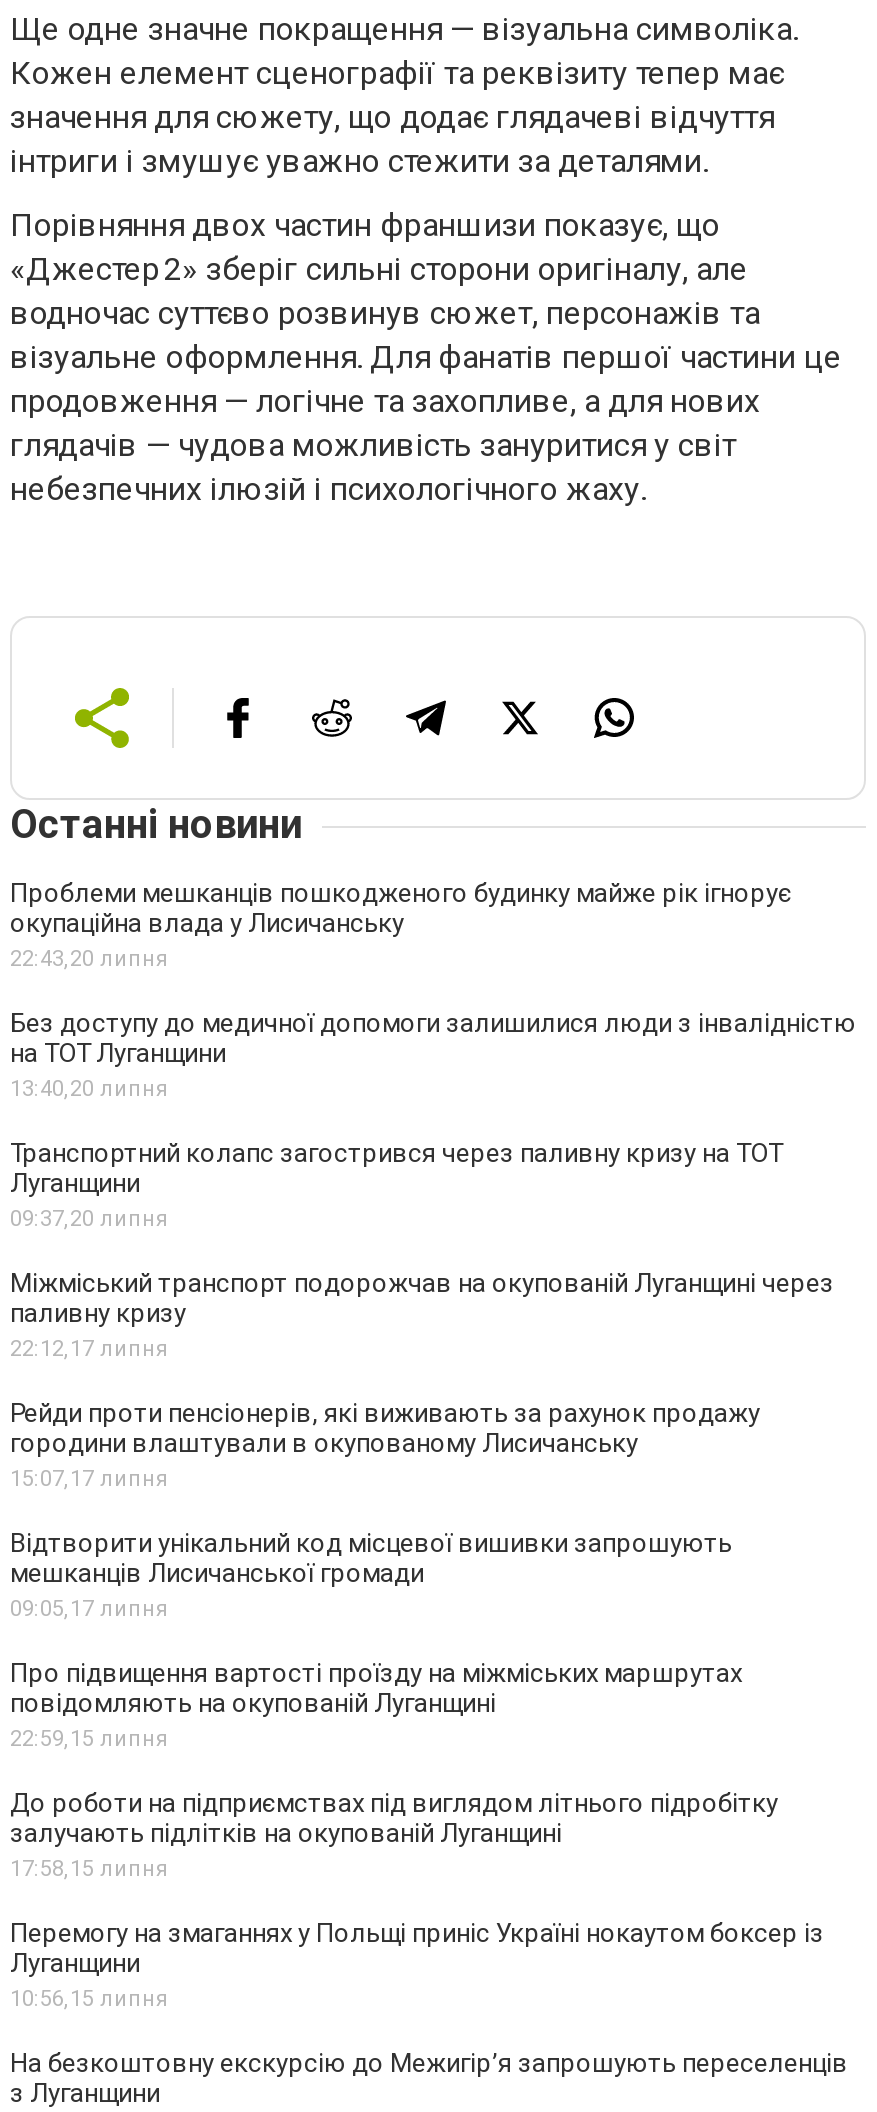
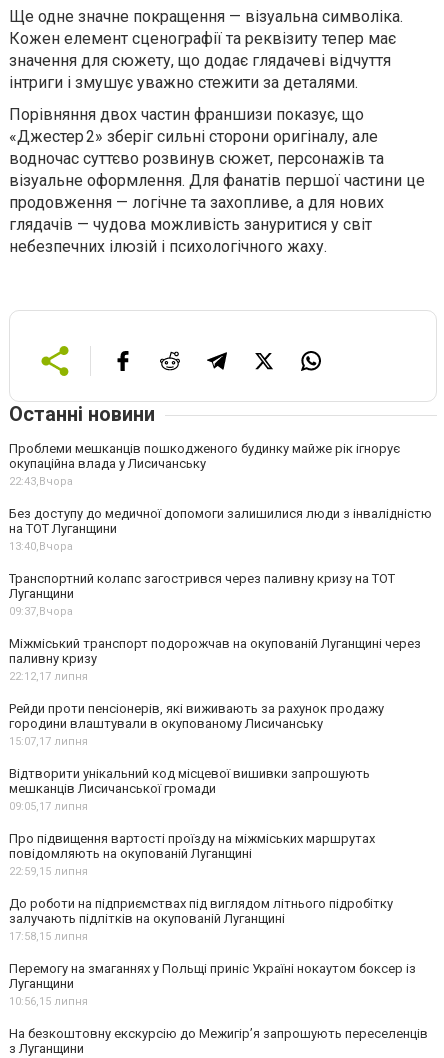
[10,946,168,972] 22:43,20 липня -> [9,475,73,488] 22:43,Вчора
[10,1076,168,1102] 13:40,20 липня -> [9,540,73,553] 13:40,Вчора
[10,1206,168,1232] 09:37,20 липня -> [9,605,73,618] 09:37,Вчора

